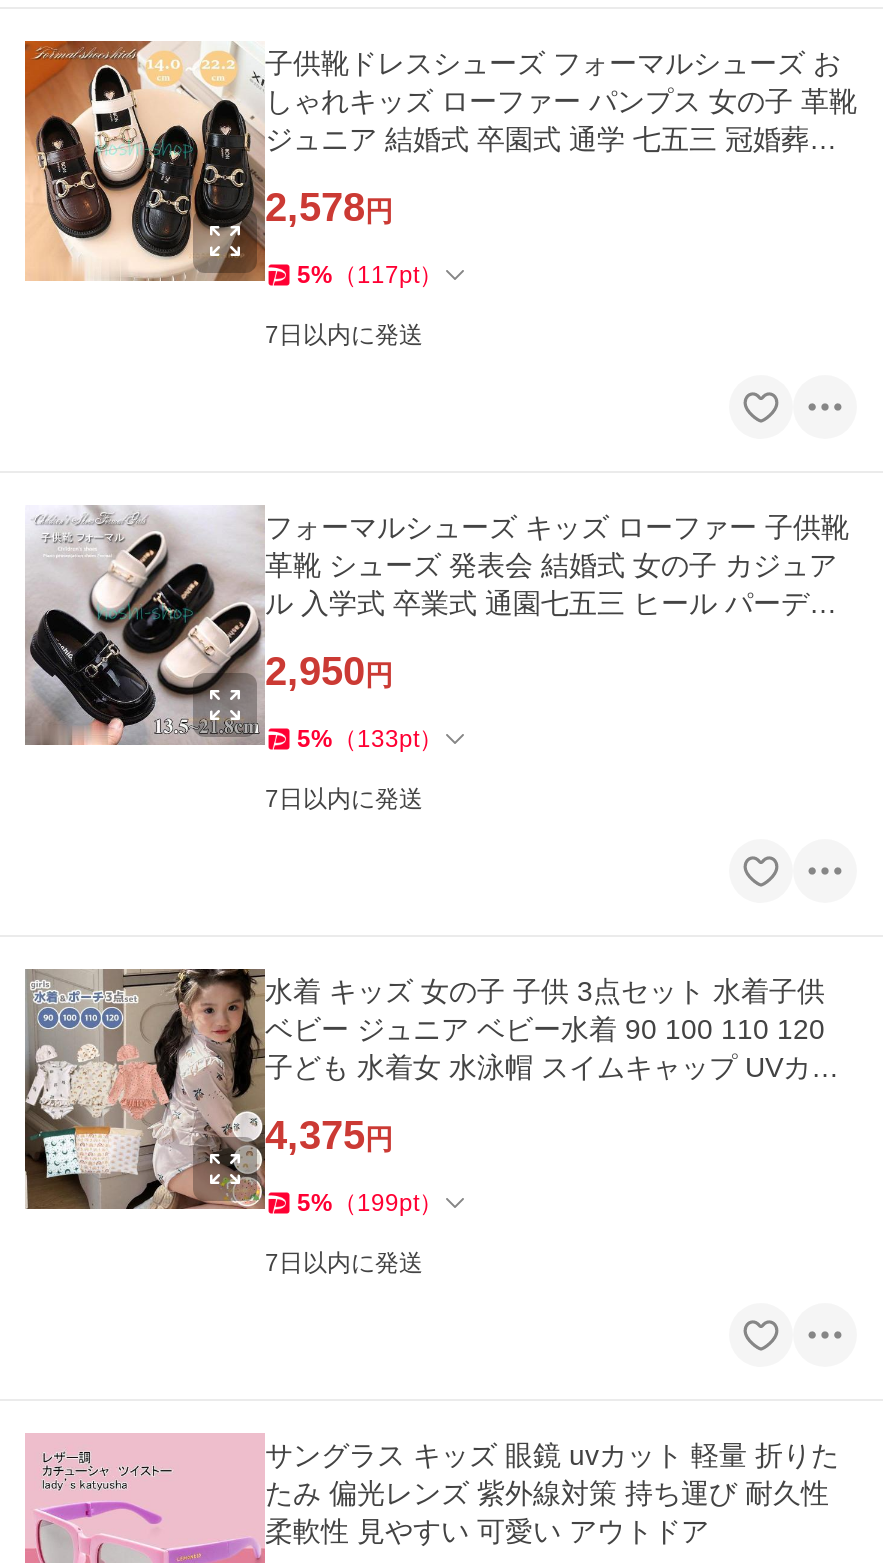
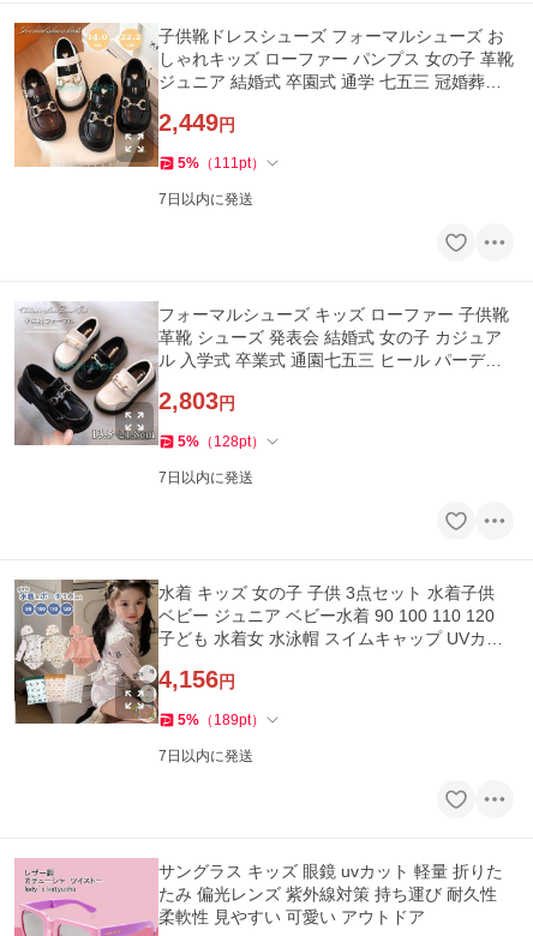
[265,185,393,229] 2,578円 -> [158,109,235,136] 2,449円
[297,261,443,289] 5%（117pt） -> [178,155,265,172] 5%（111pt）
[265,649,393,693] 2,950円 -> [158,388,235,414] 2,803円
[297,725,443,753] 5%（133pt） -> [178,433,265,450] 5%（128pt）
[265,1113,393,1157] 4,375円 -> [158,666,235,693] 4,156円
[297,1189,443,1217] 5%（199pt） -> [178,712,265,729] 5%（189pt）

